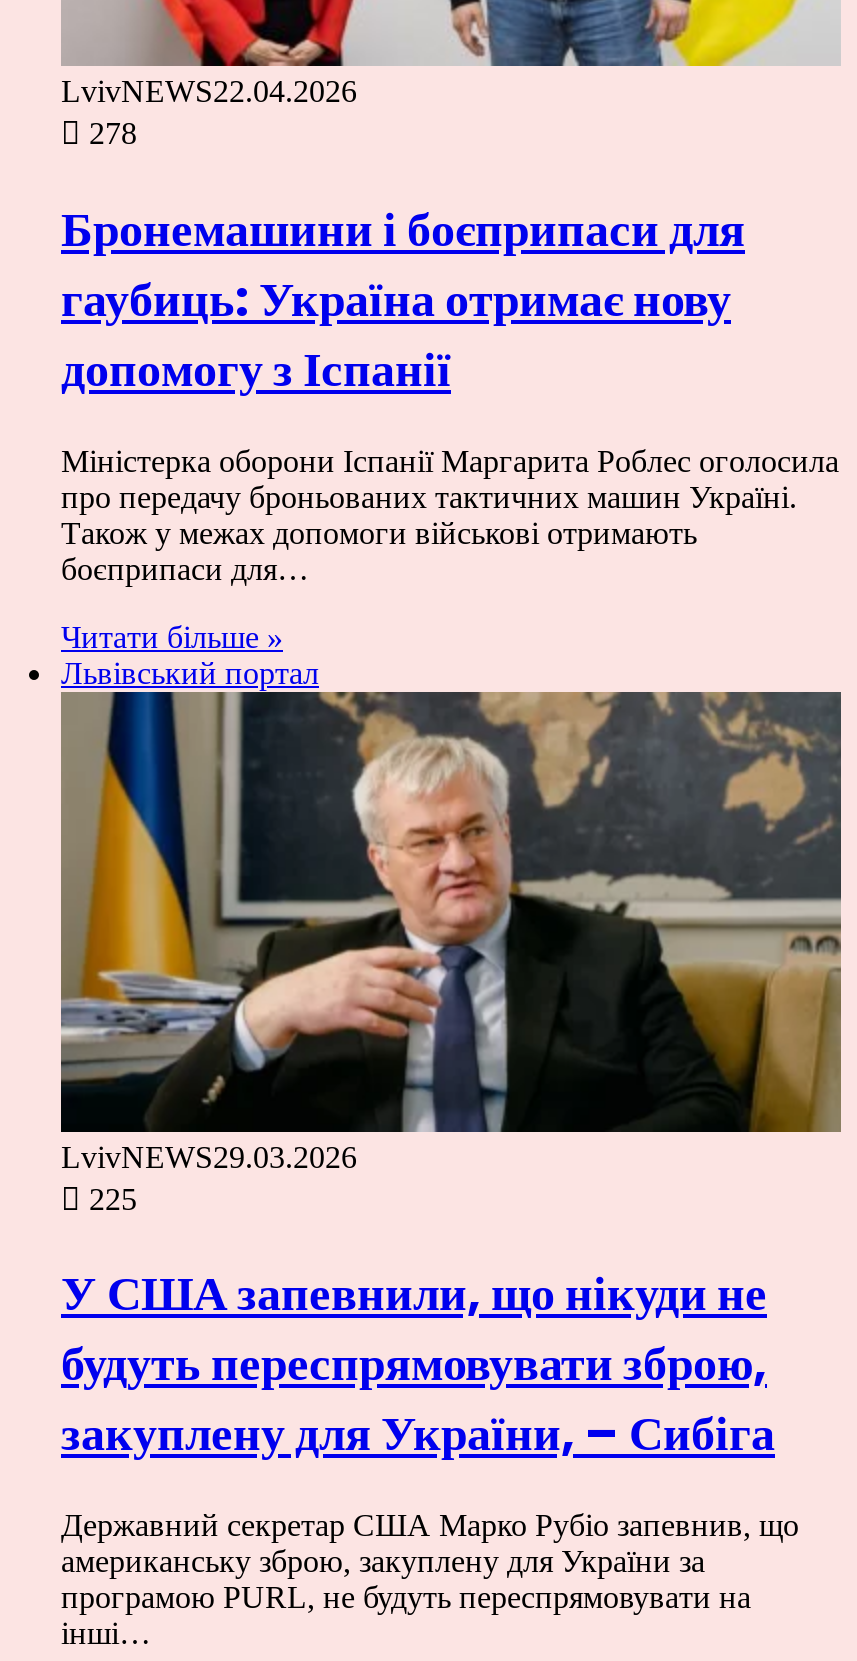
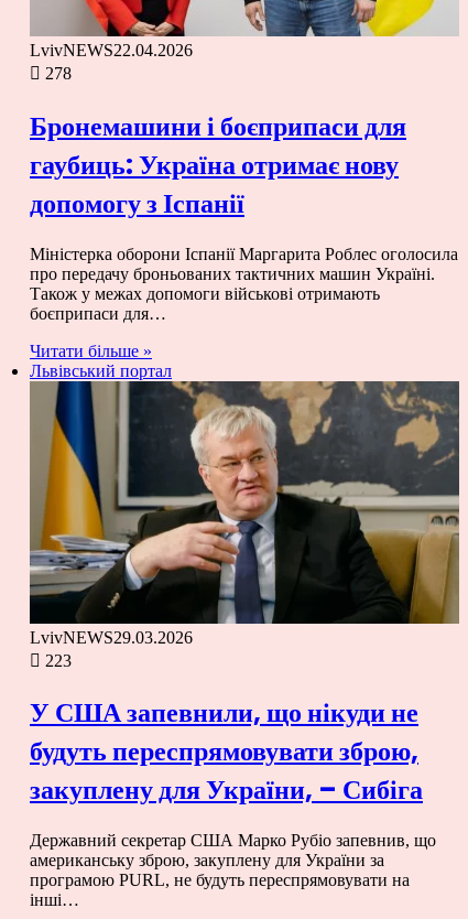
[81,1181,137,1215] 225 -> [41,651,72,669] 223

